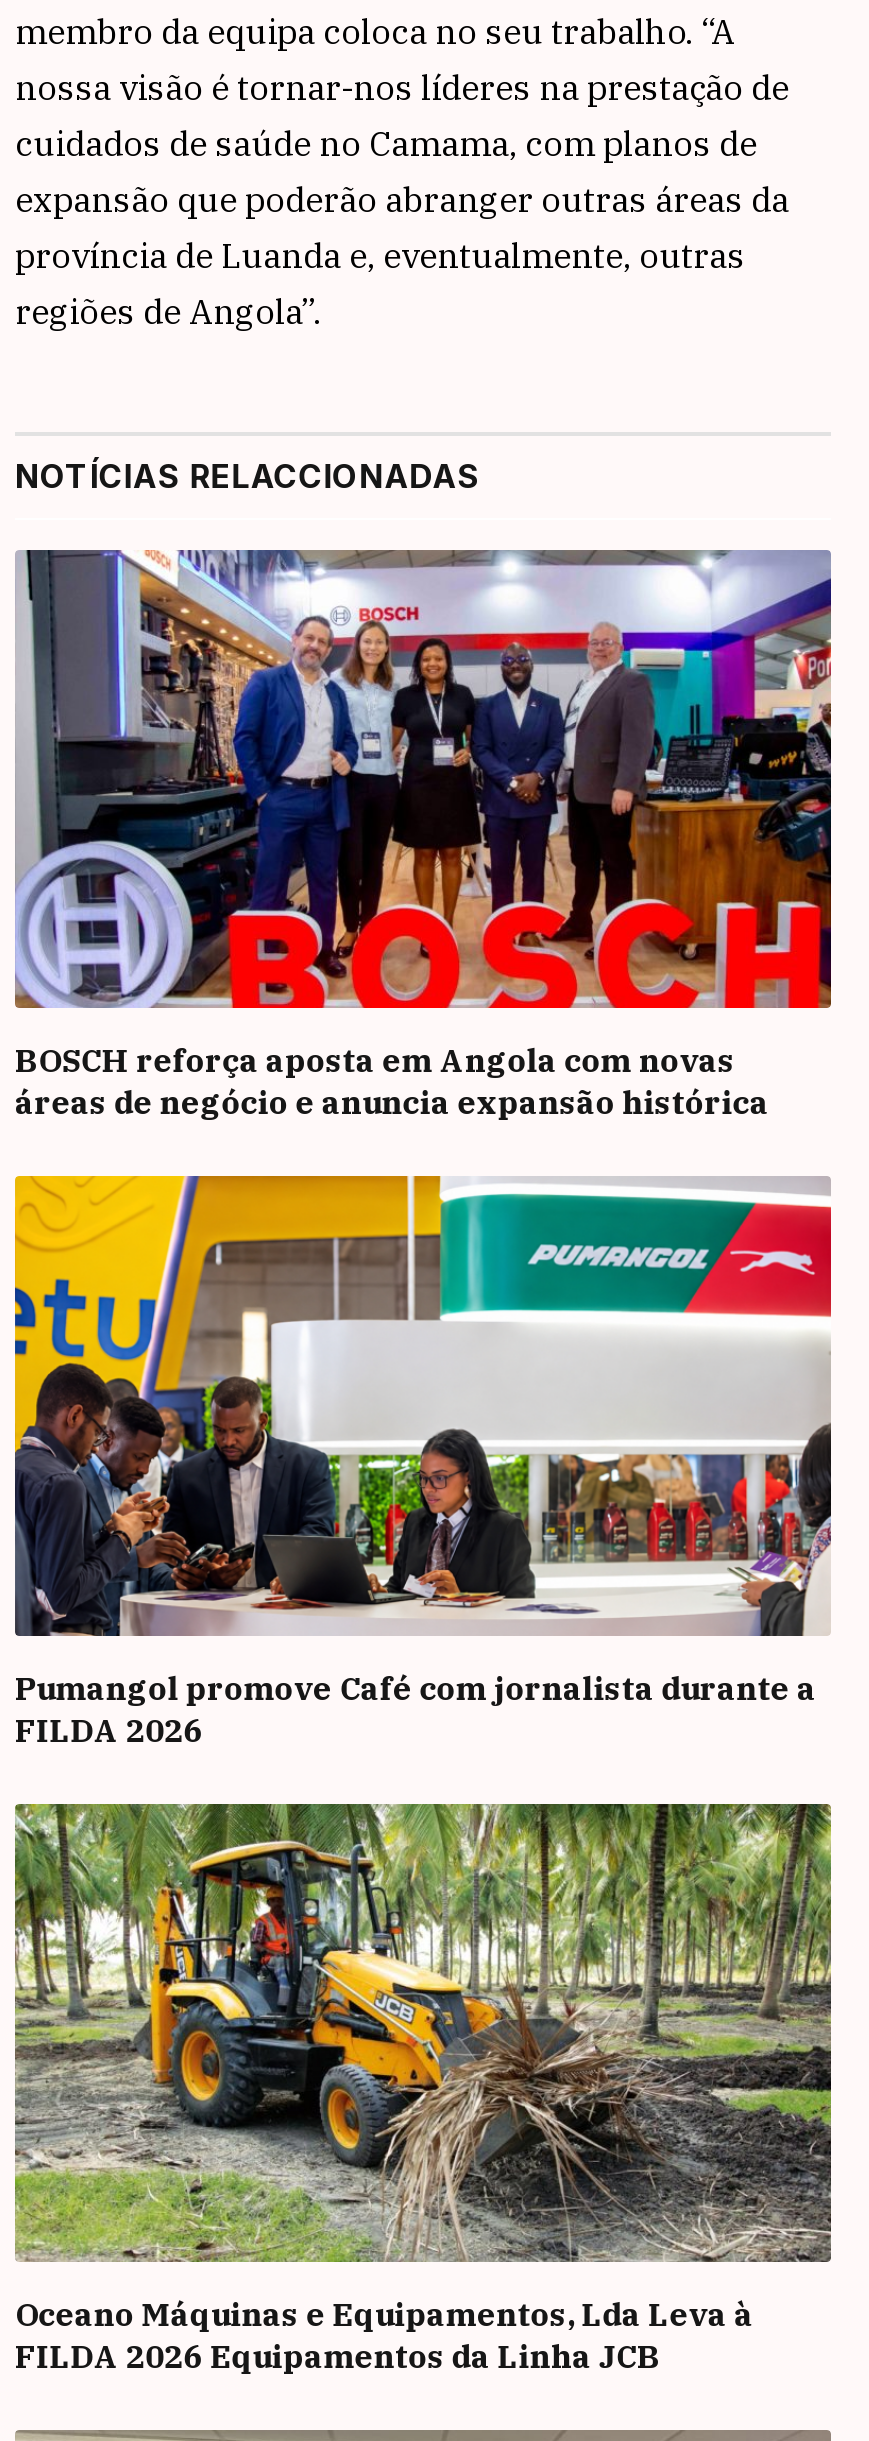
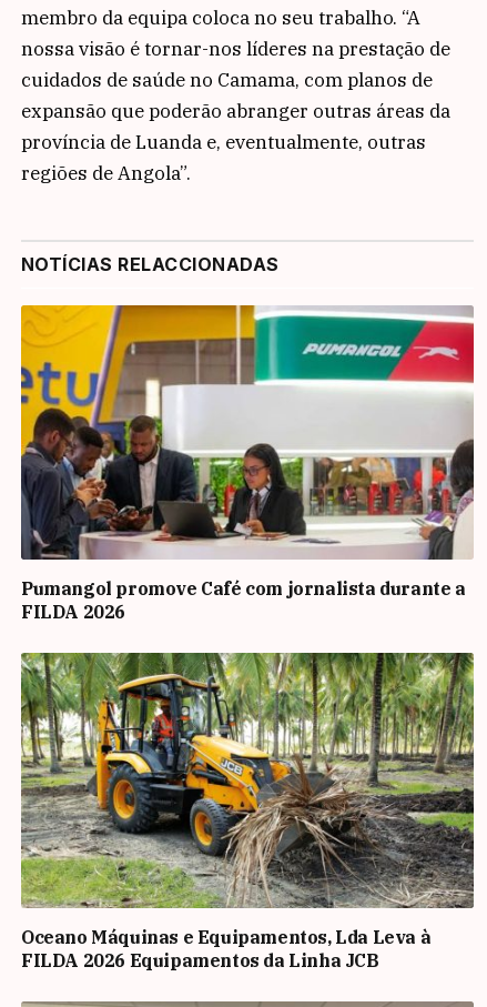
[15,548,833,1122] [image] | BOSCH reforça aposta em Angola com novas | áreas de negócio e anuncia expansão histórica -> none
moved [15,1176,831,1636] -> [21,305,474,560]: [image]

